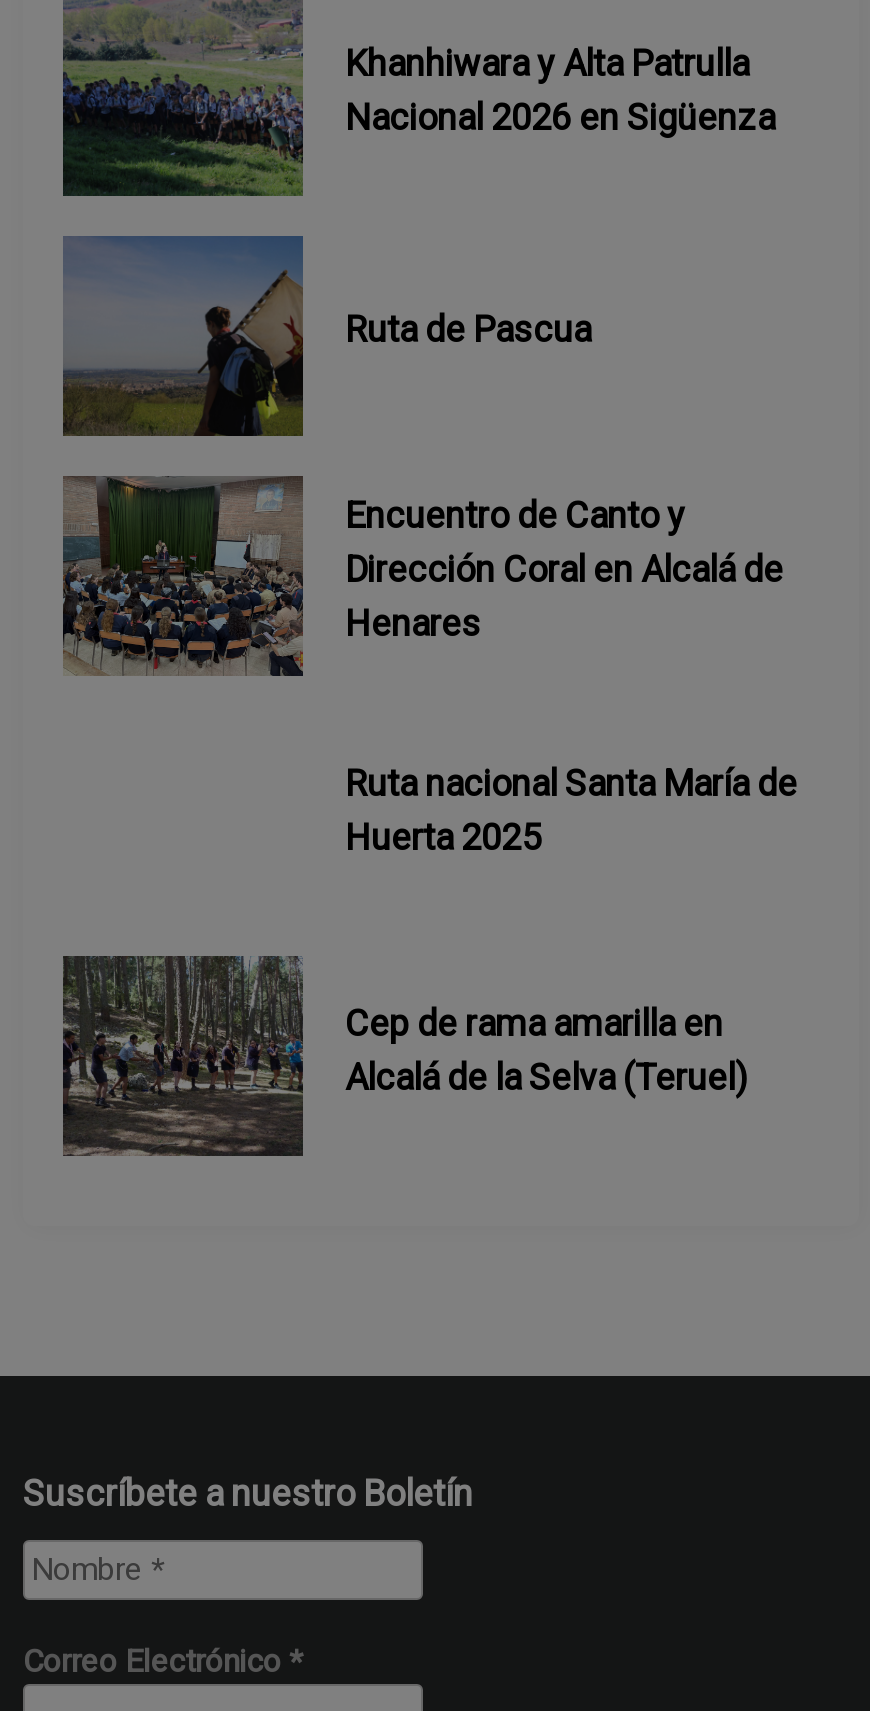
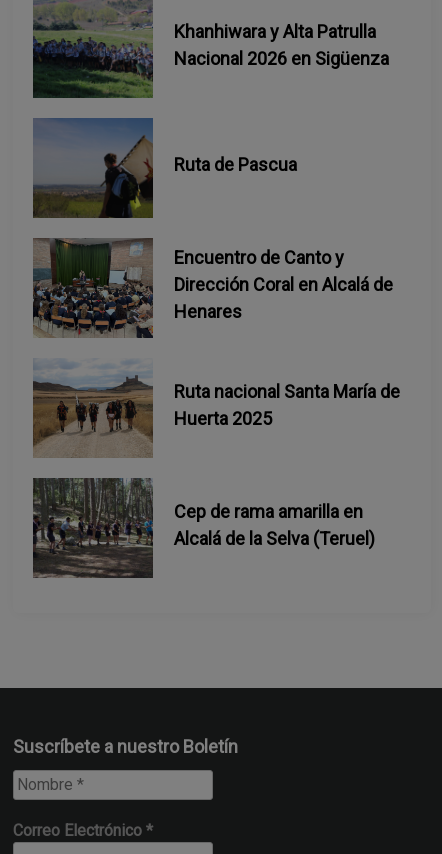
none -> [32,359,154,459] [image]

